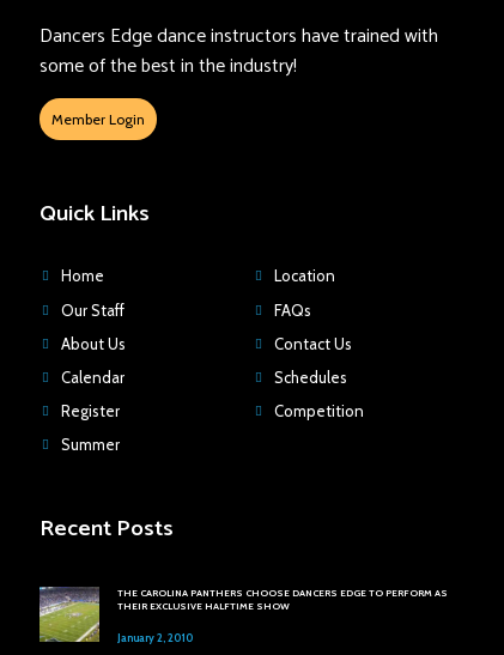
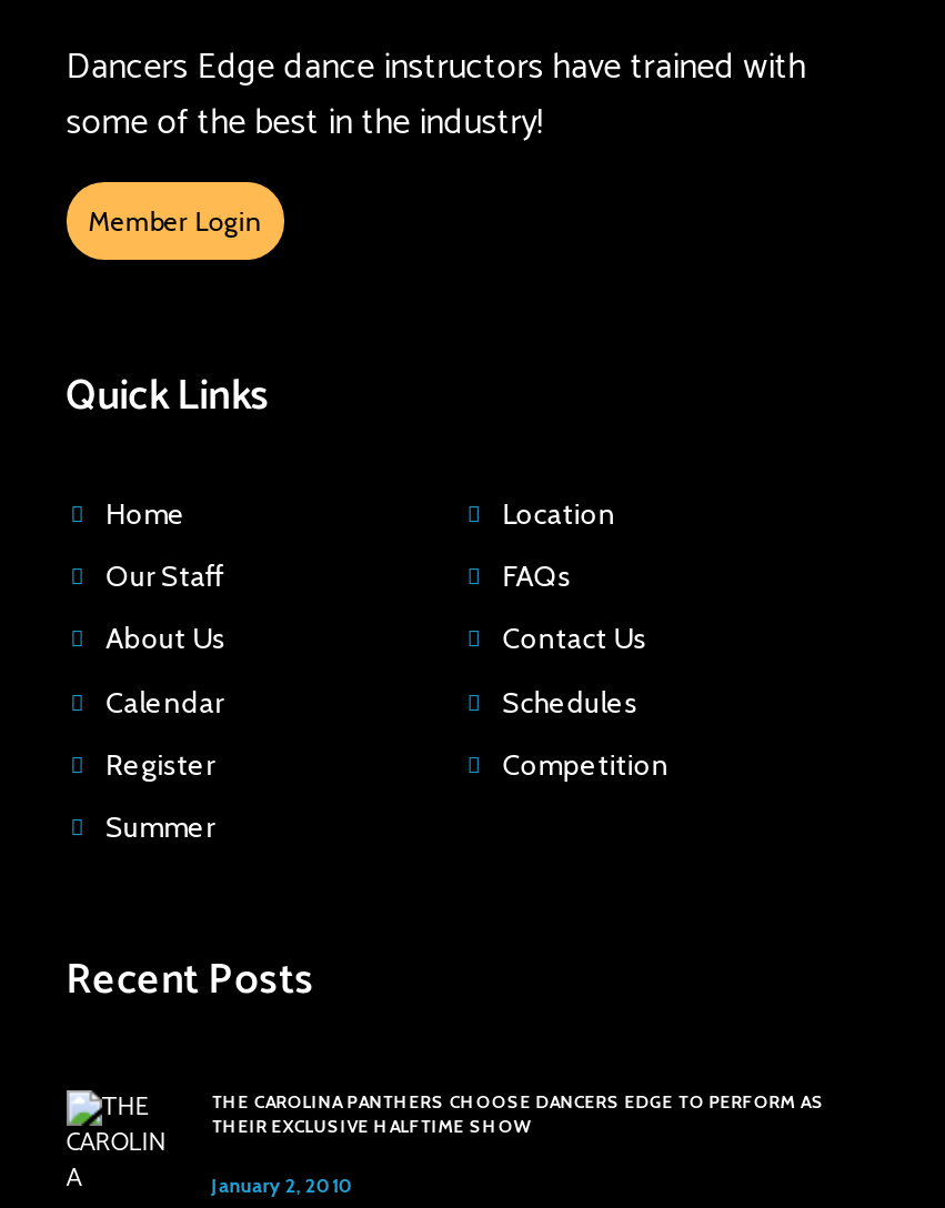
[38,586,101,643] [image] -> [64,1089,178,1191] [image]

